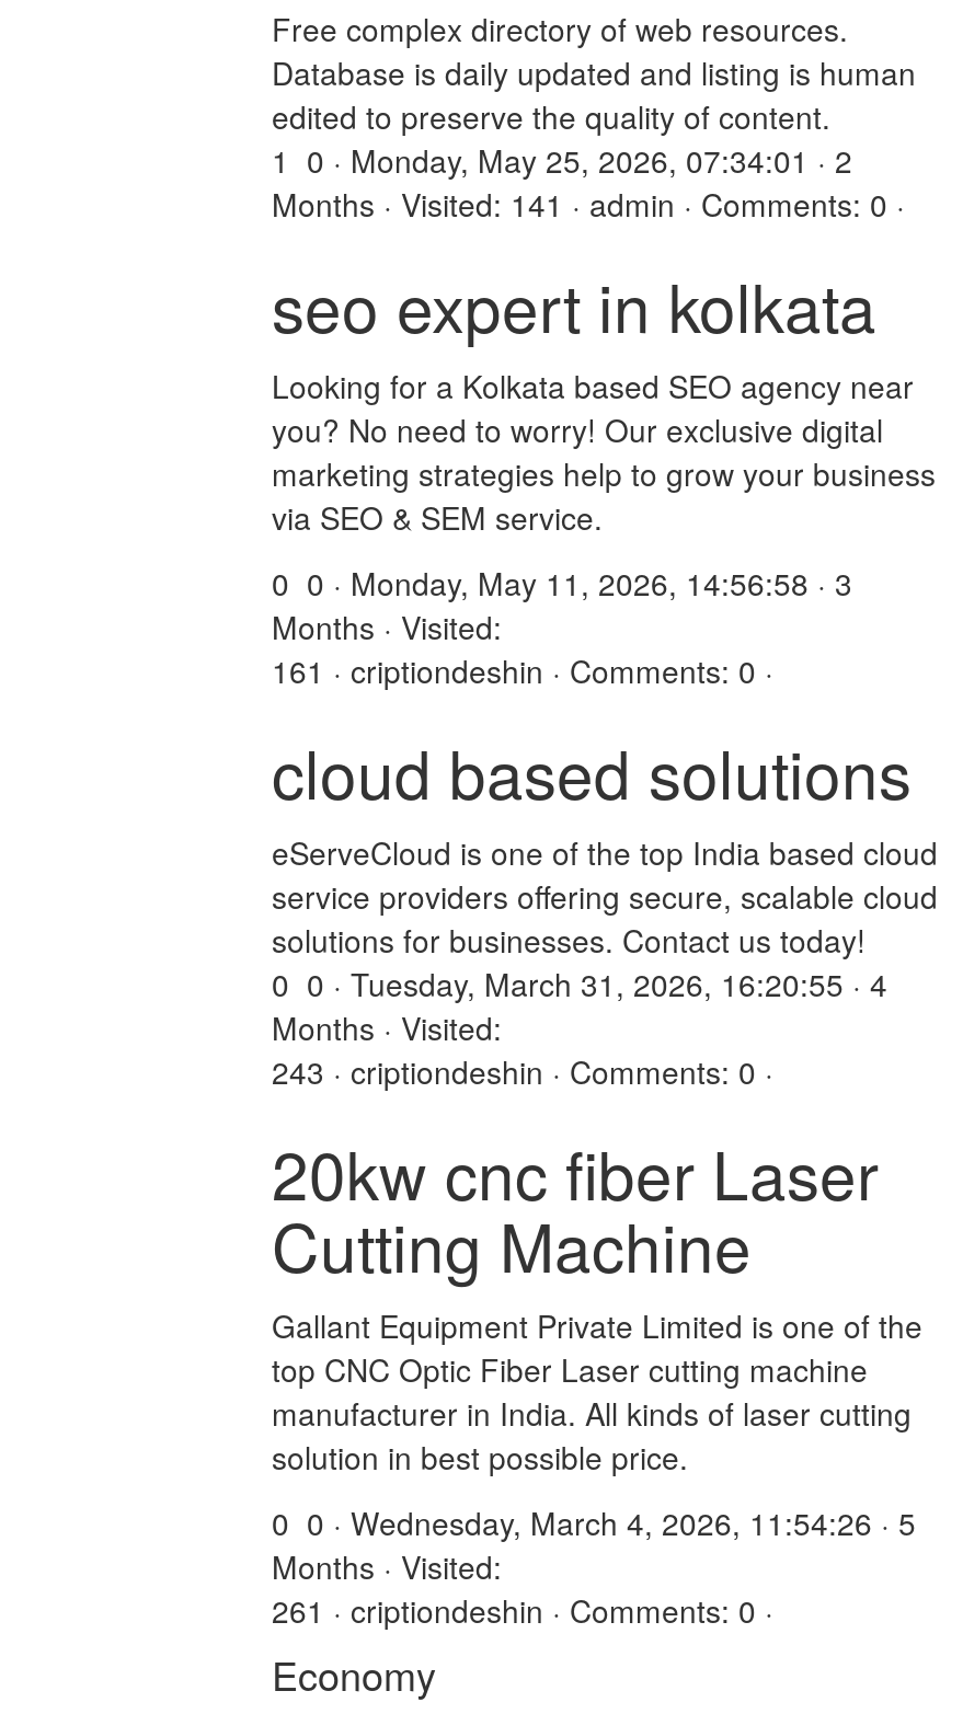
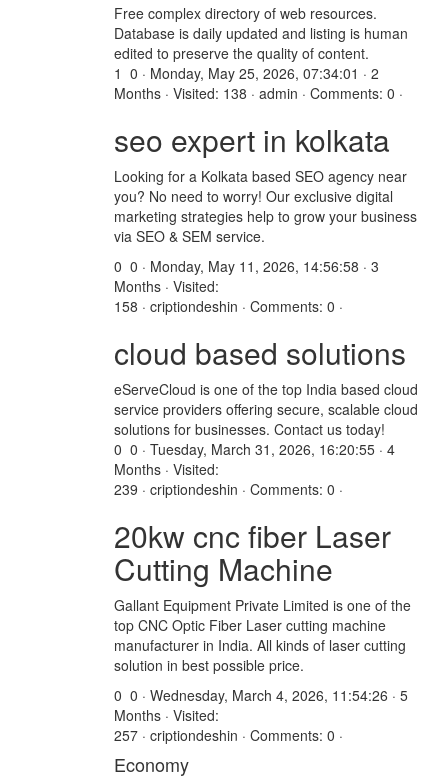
[272,182,914,226] Months · Visited: 141 · admin · Comments: 0 · -> [114,83,407,103] Months · Visited: 138 · admin · Comments: 0 ·
[272,648,782,692] 161 · criptiondeshin · Comments: 0 · -> [114,296,347,316] 158 · criptiondeshin · Comments: 0 ·
[272,1049,782,1093] 243 · criptiondeshin · Comments: 0 · -> [114,479,347,499] 239 · criptiondeshin · Comments: 0 ·
[272,1588,782,1632] 261 · criptiondeshin · Comments: 0 · -> [114,725,347,745] 257 · criptiondeshin · Comments: 0 ·

